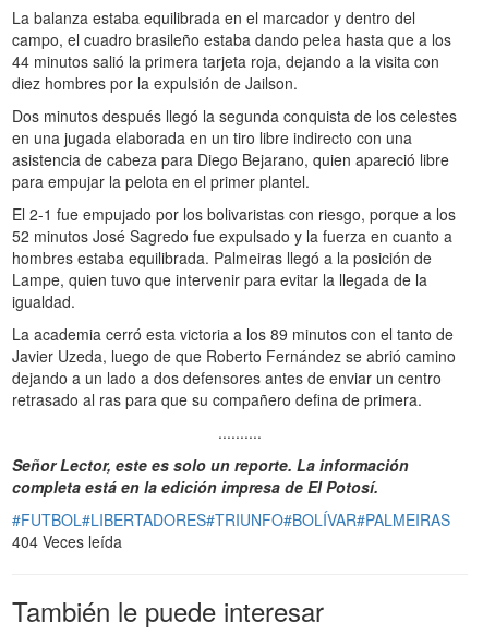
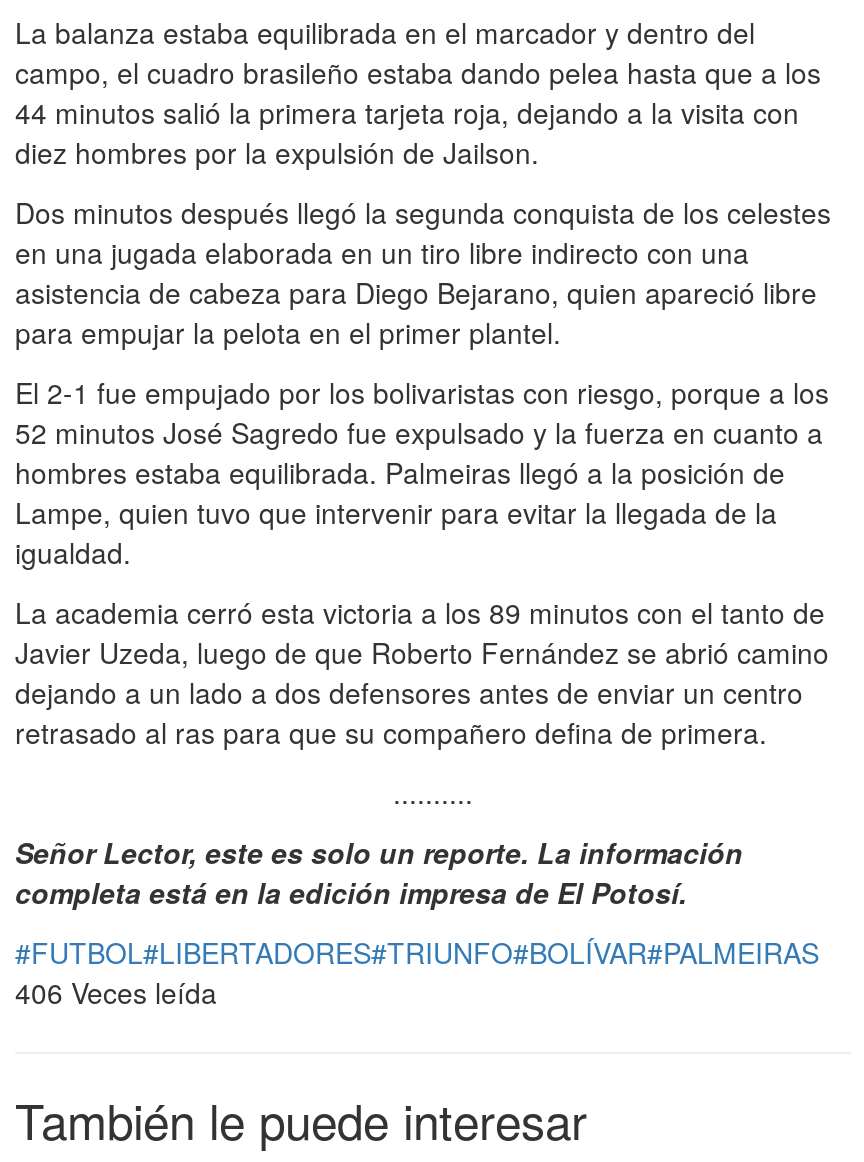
[12,530,122,552] 404 Veces leída -> [15,972,217,1012] 406 Veces leída

